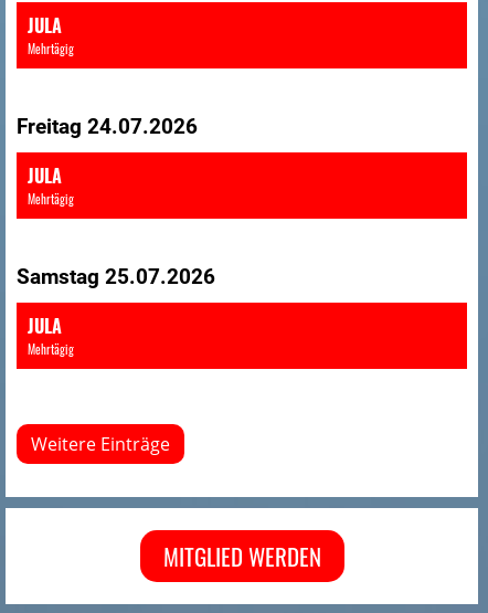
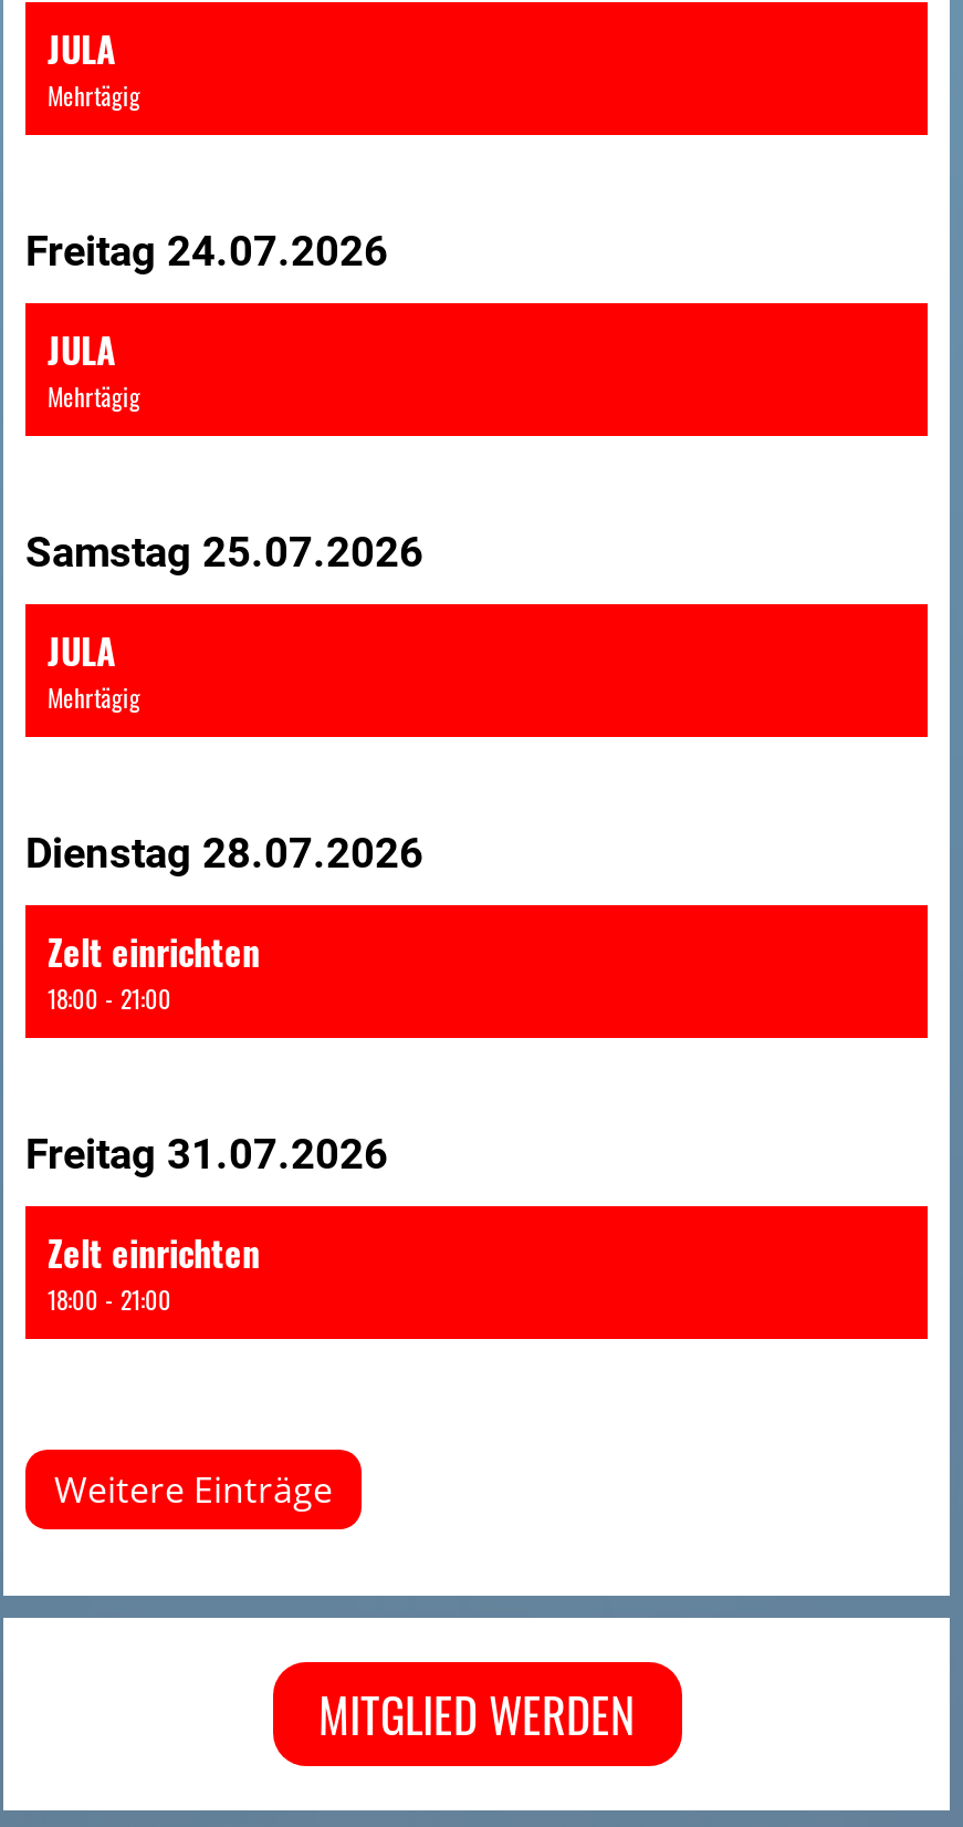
none -> [25,828,423,1317] Dienstag 28.07.2026 | Zelt einrichten | 18:00 - 21:00 | Freitag 31.07.2026 | Zelt einrichten | 18:00 - 21:00

